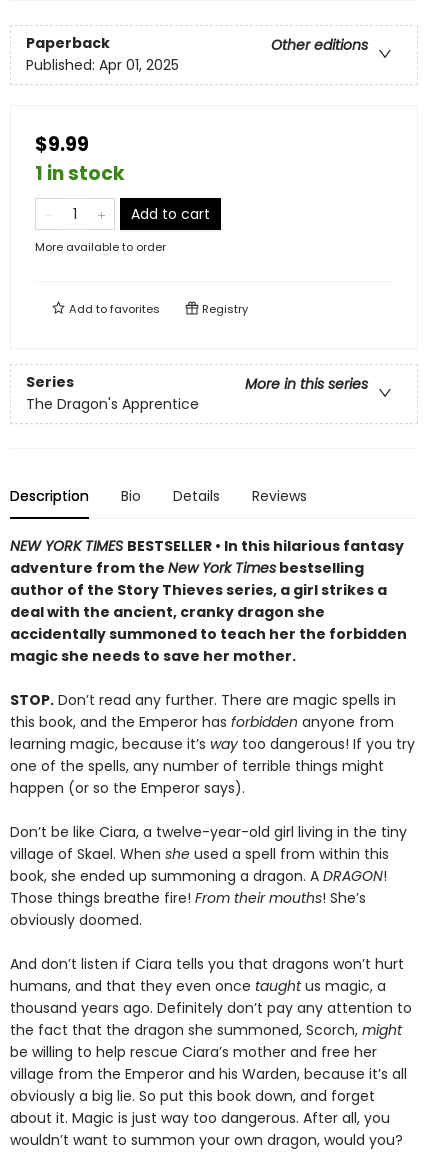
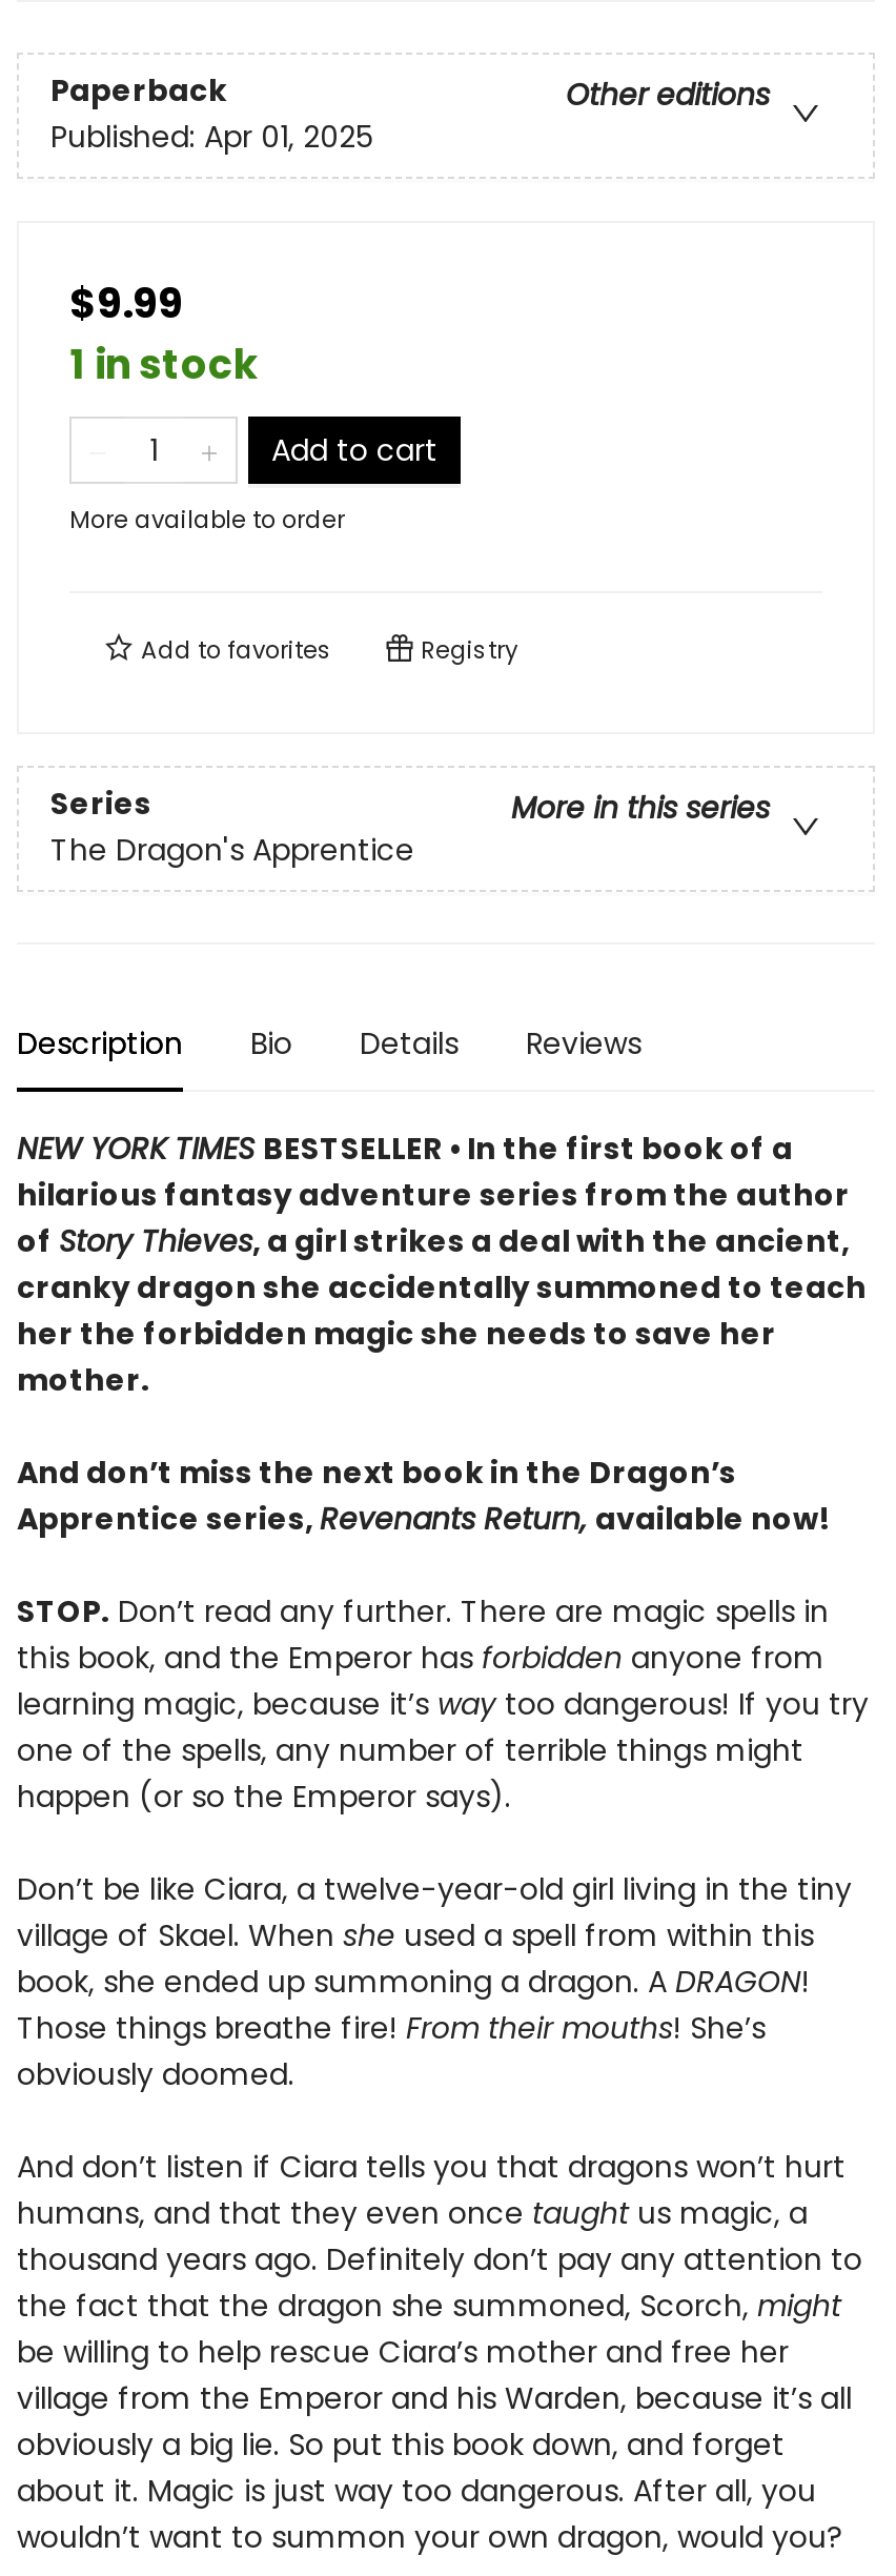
[10,536,407,666] NEW YORK TIMES BESTSELLER • In this hilarious fantasy | adventure from the New York Times bestselling | author of the Story Thieves series, a girl strikes a | deal with the ancient, cranky dragon she | accidentally summoned to teach her the forbidden | magic she needs to save her mother. -> [17,1128,867,1540] NEW YORK TIMES BESTSELLER • In the first book of a | hilarious fantasy adventure series from the author | of Story Thieves, a girl strikes a deal with the ancient, | cranky dragon she accidentally summoned to teach | her the forbidden magic she needs to save her | mother. | And don’t miss the next book in the Dragon’s | Apprentice series, Revenants Return, available now!

